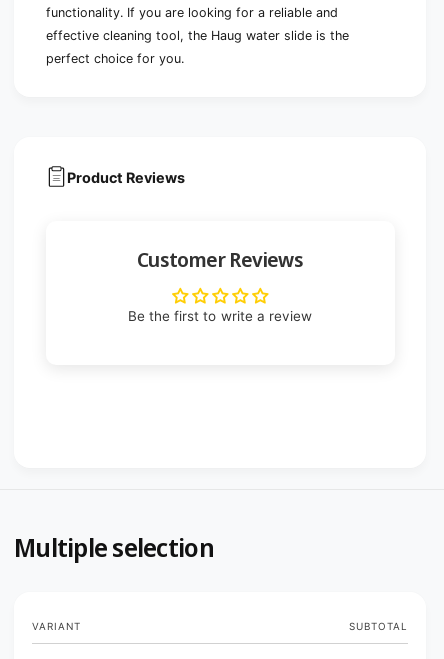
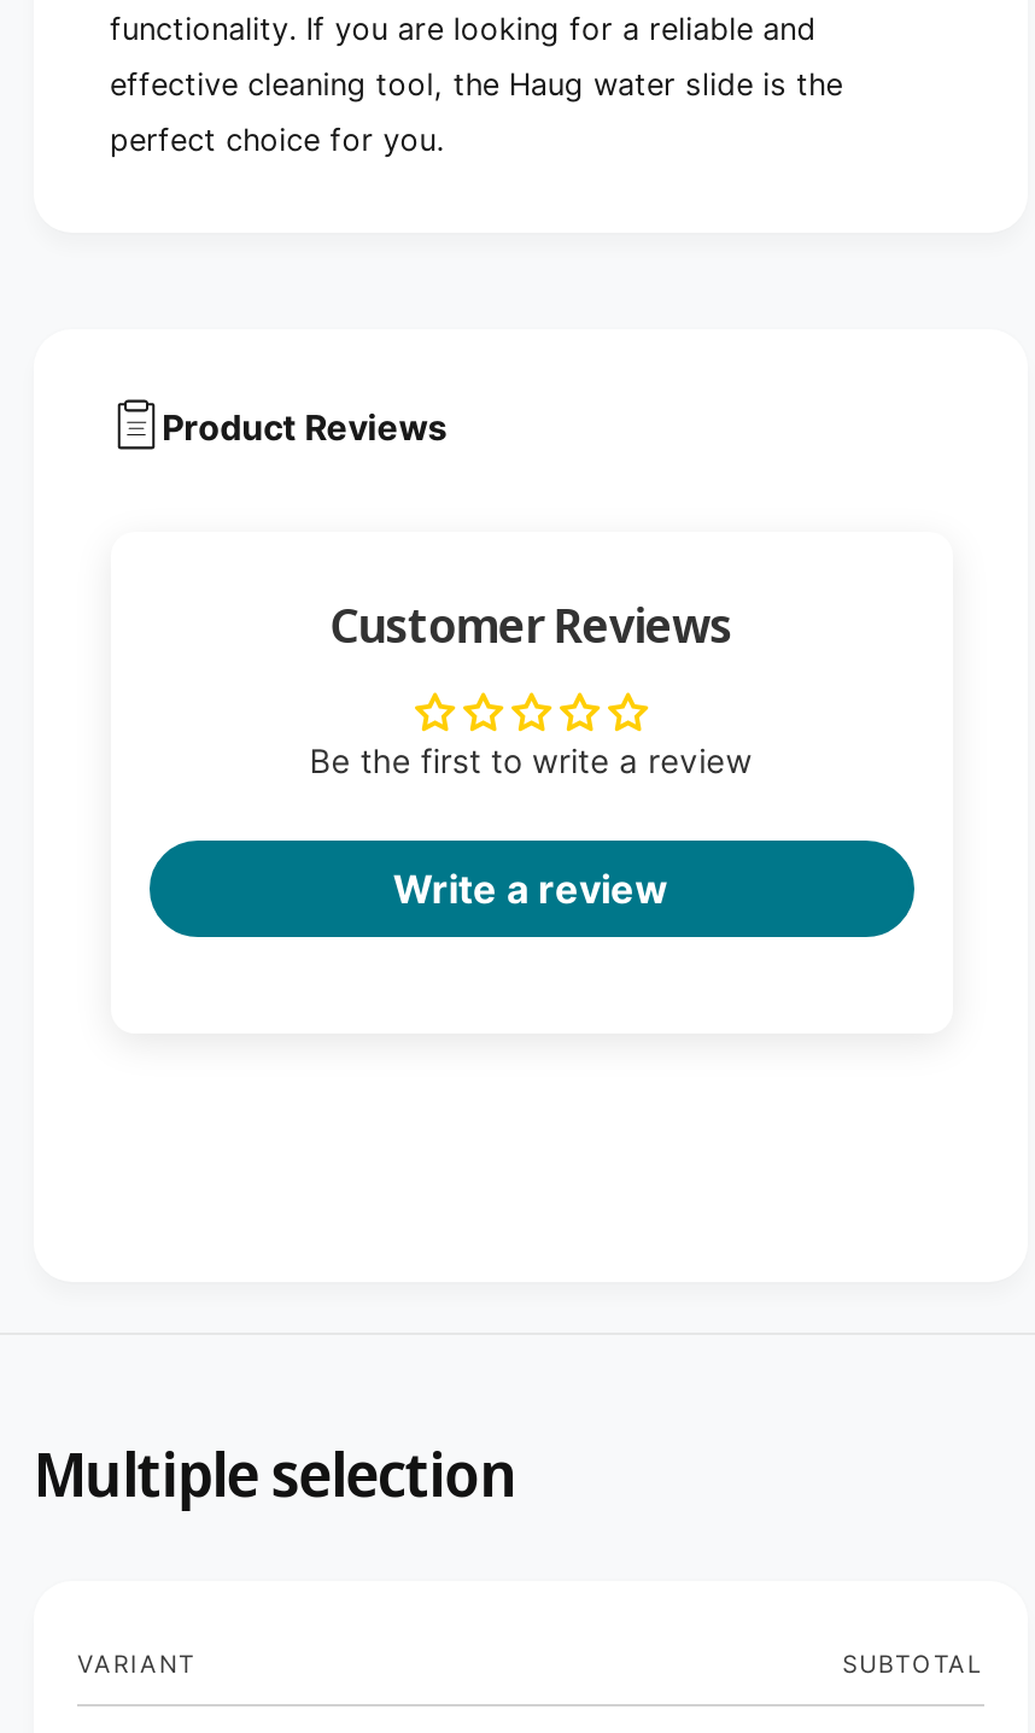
none -> [393,864,669,912] Write a review

